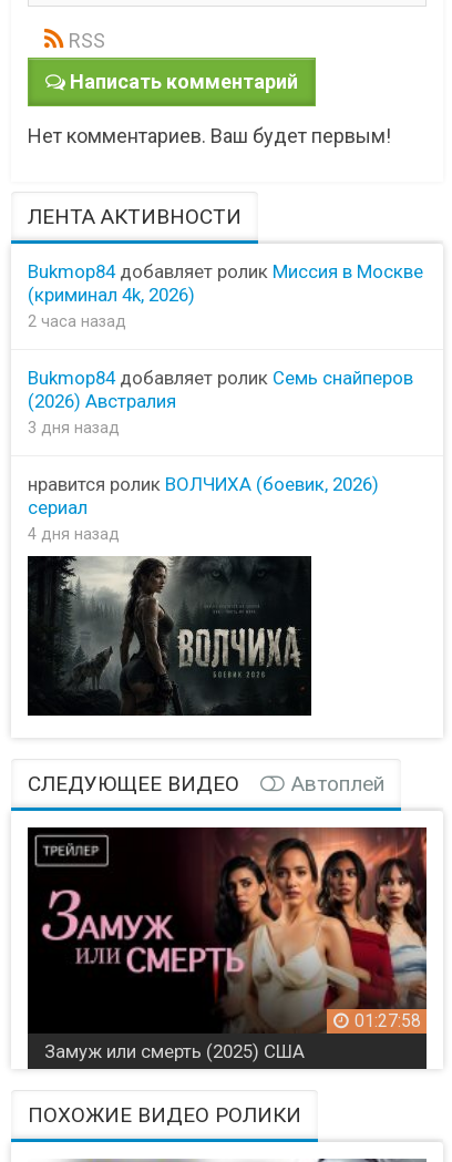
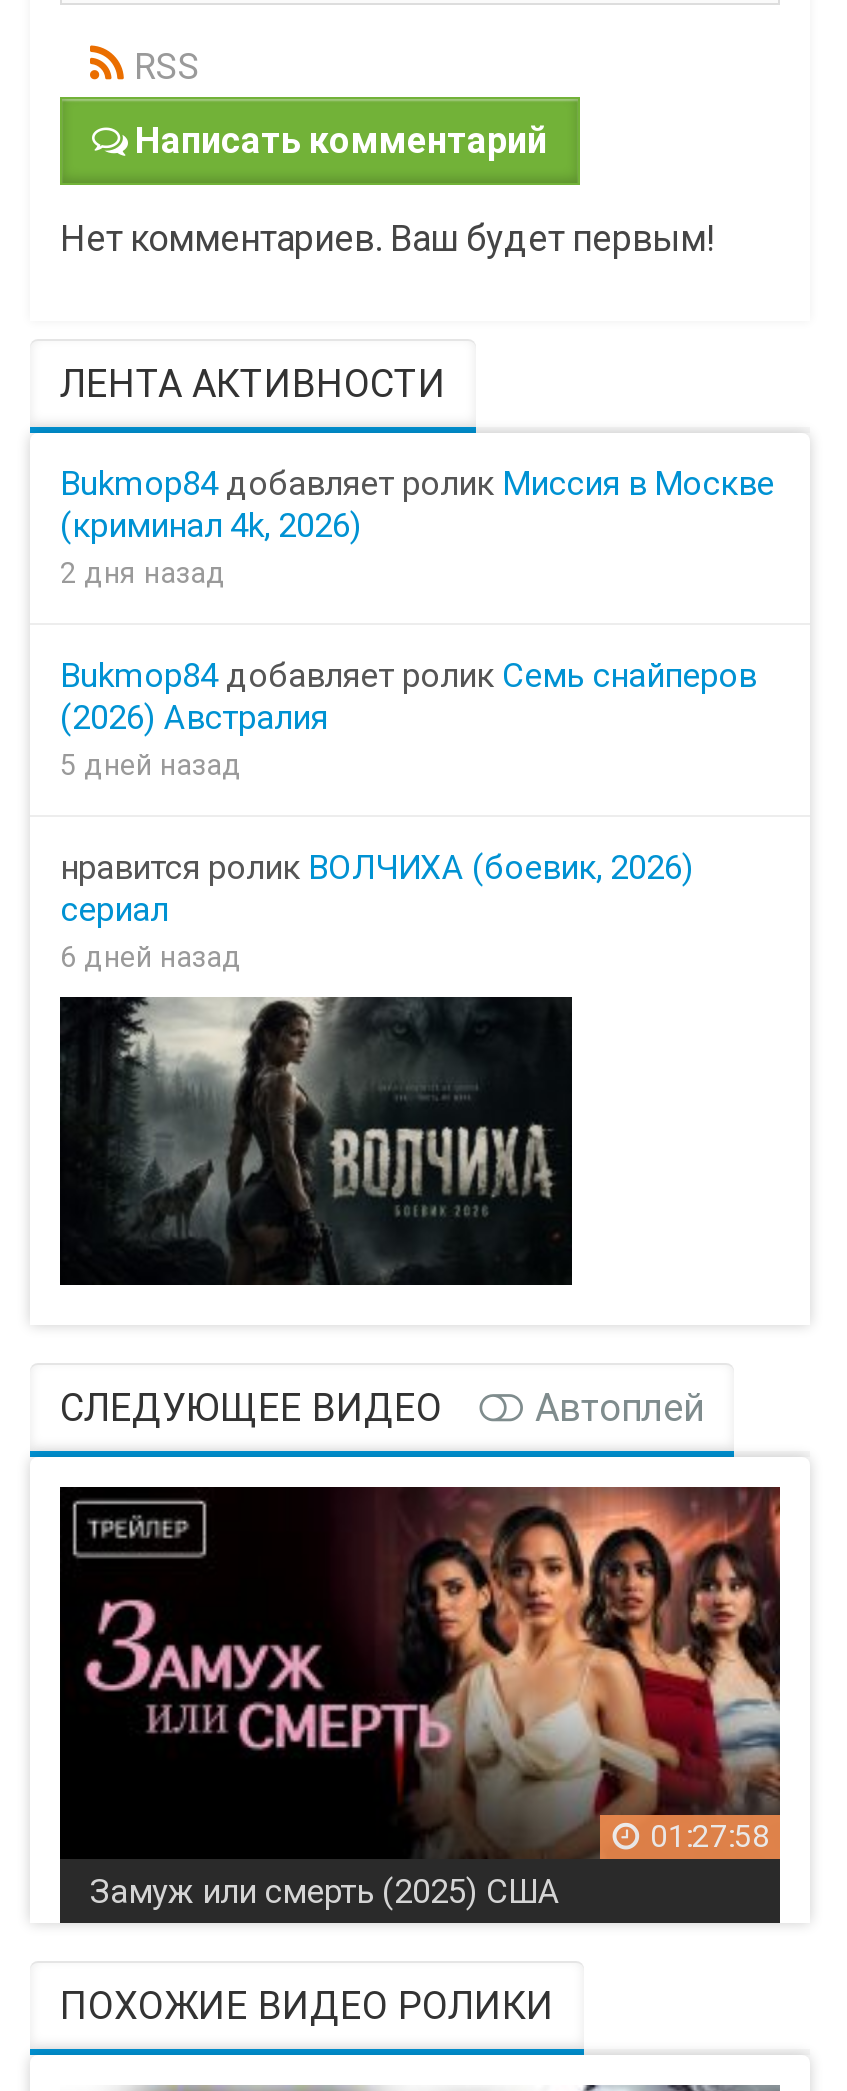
[28,312,126,331] 2 часа назад -> [60,557,226,591] 2 дня назад
[28,419,120,438] 3 дня назад -> [60,749,242,783] 5 дней назад
[28,525,120,544] 4 дня назад -> [60,941,242,975] 6 дней назад

